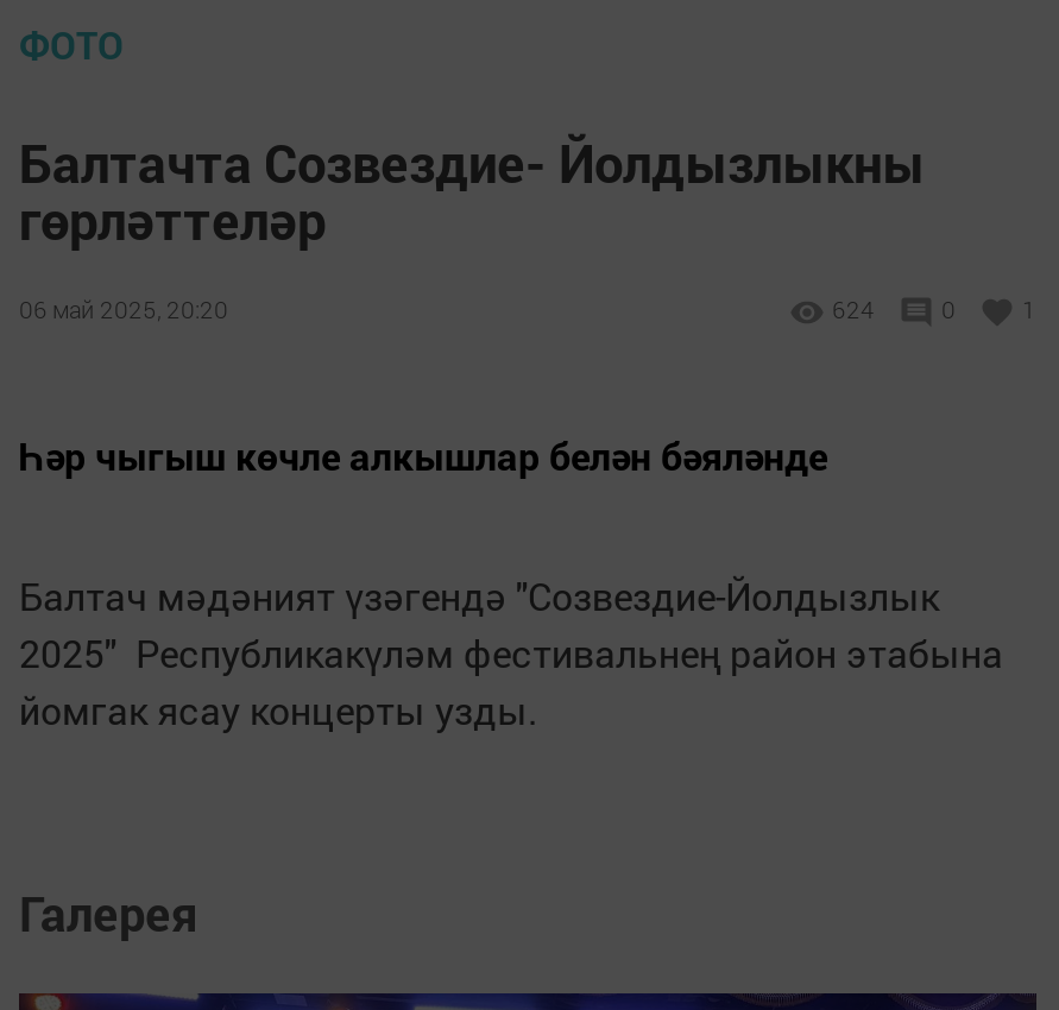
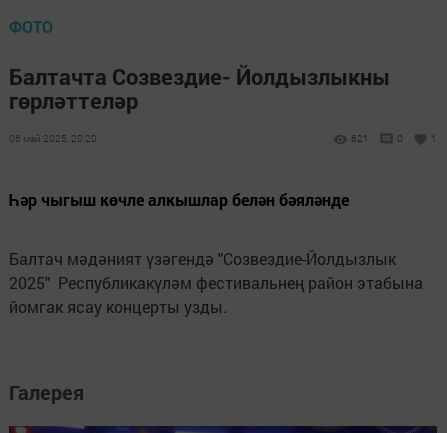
[832,295,875,326] 624 -> [351,132,369,145] 621

